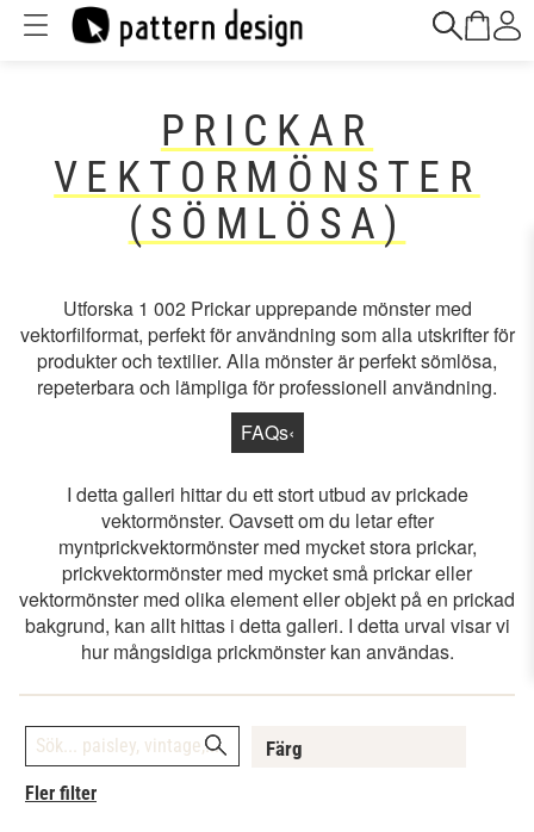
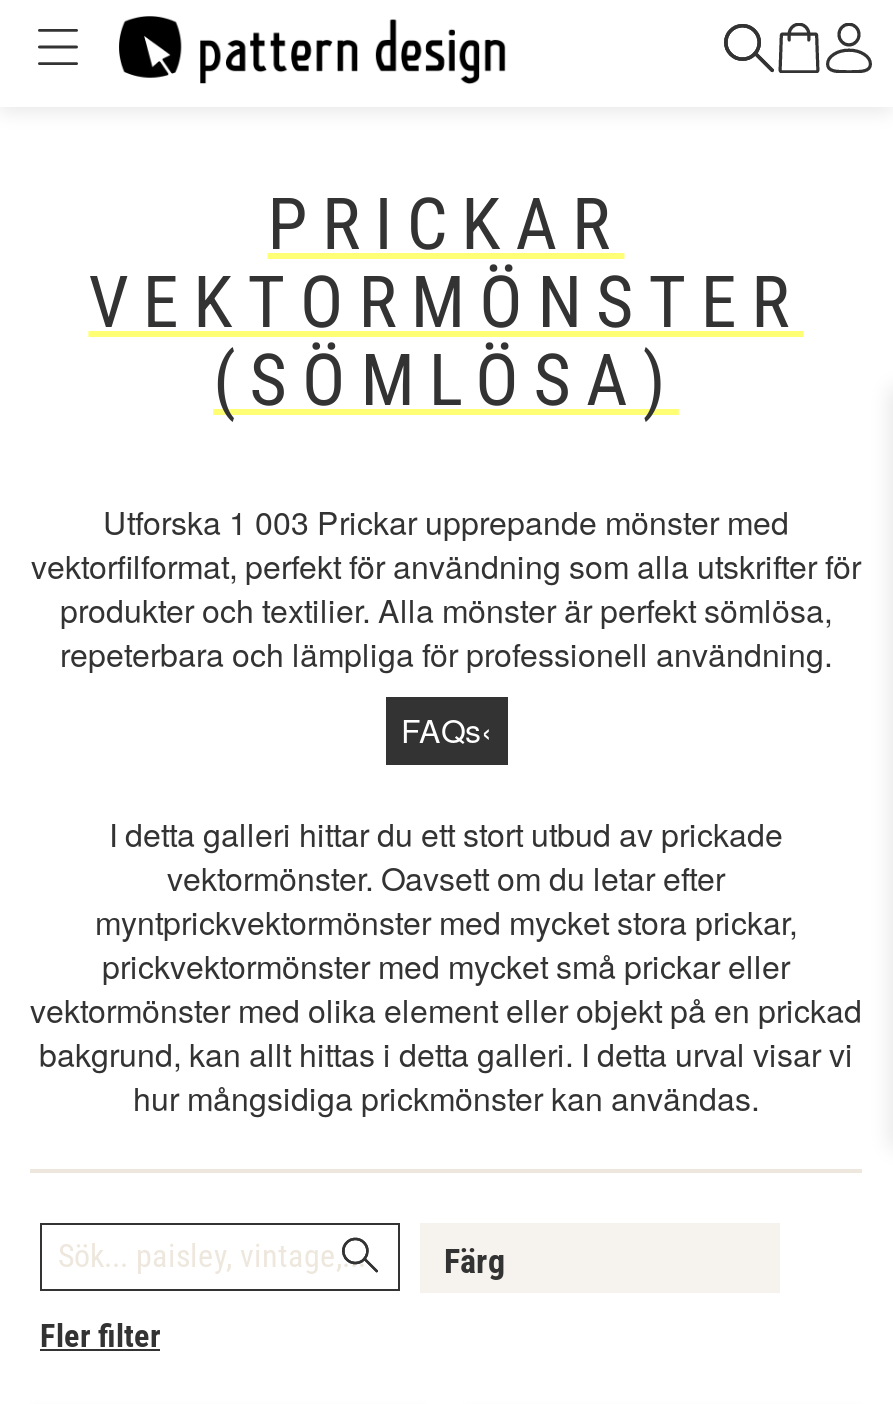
[63,294,471,322] Utforska 1 002 Prickar upprepande mönster med -> [103,499,789,545] Utforska 1 003 Prickar upprepande mönster med

